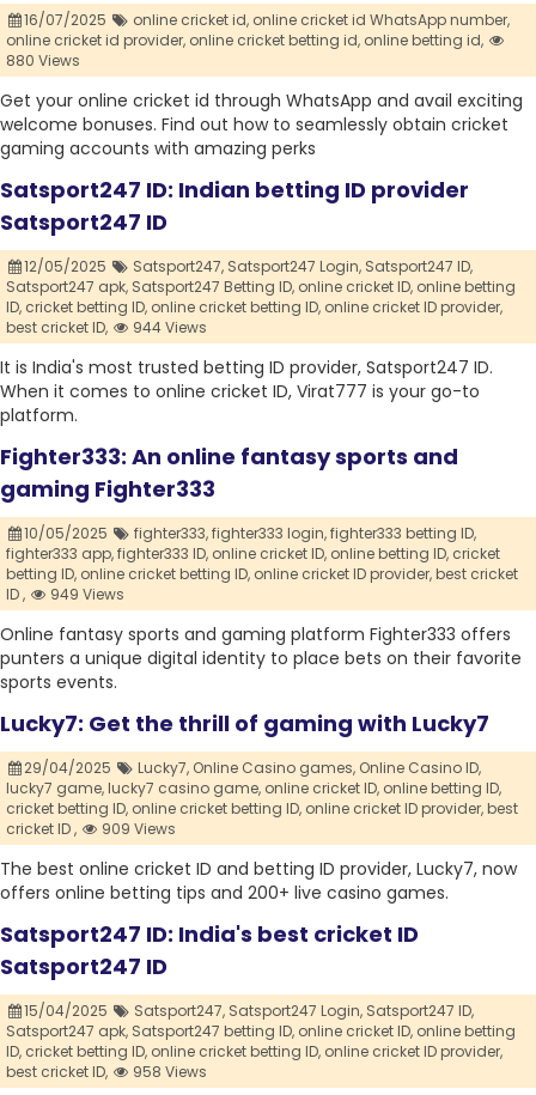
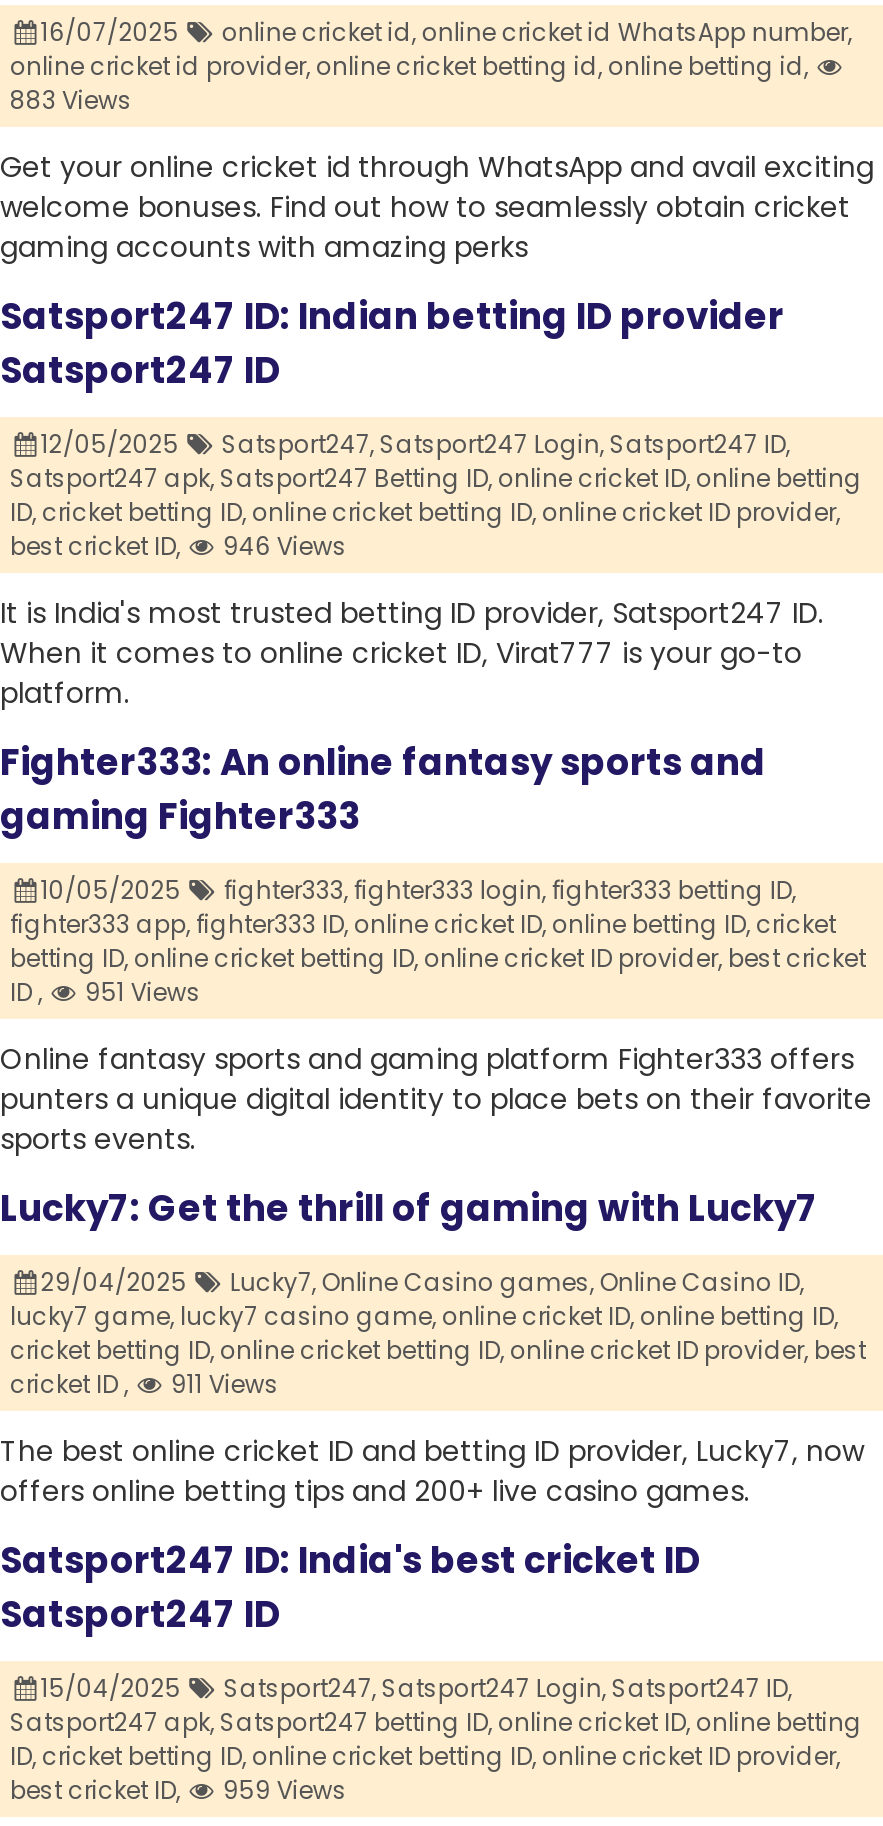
[6,51,80,71] 880 Views -> [10,84,132,118] 883 Views
[6,318,207,338] best cricket ID, 944 Views -> [10,530,347,564] best cricket ID, 946 Views
[6,584,125,605] ID , 949 Views -> [10,976,201,1010] ID , 951 Views
[6,819,176,839] cricket ID , 909 Views -> [10,1368,279,1402] cricket ID , 911 Views
[6,1062,207,1082] best cricket ID, 958 Views -> [10,1774,347,1808] best cricket ID, 959 Views

